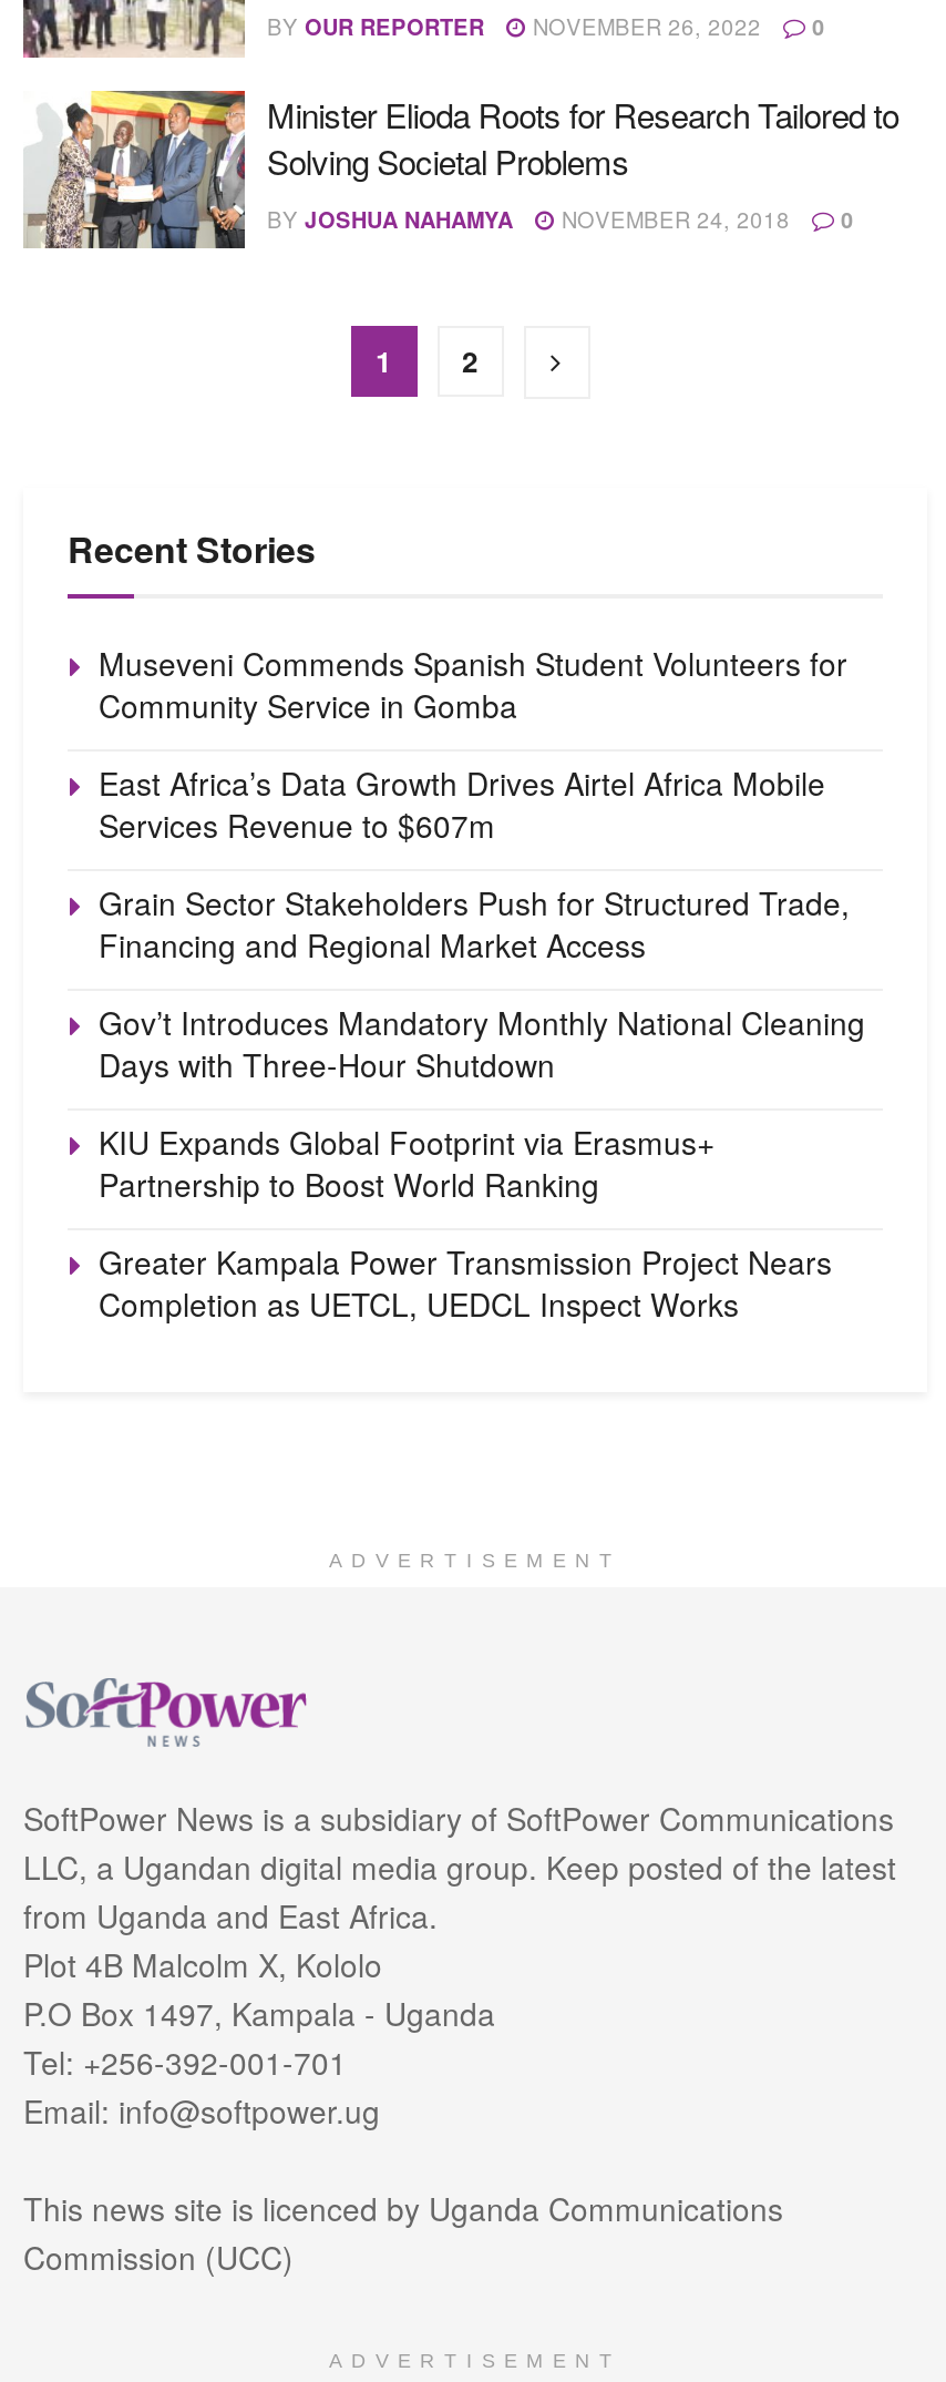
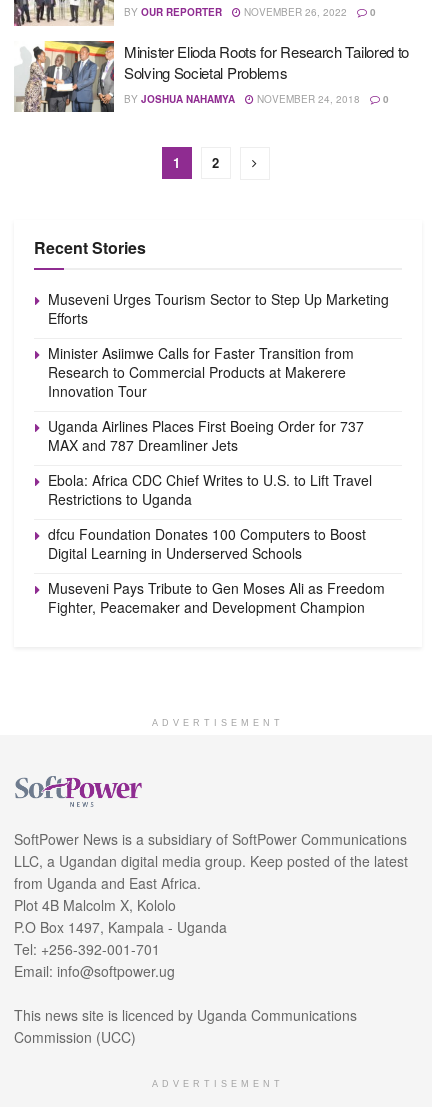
[99,641,847,727] Museveni Commends Spanish Student Volunteers for | Community Service in Gomba -> [48,289,389,328] Museveni Urges Tourism Sector to Step Up Marketing | Efforts
[99,760,825,847] East Africa’s Data Growth Drives Airtel Africa Mobile | Services Revenue to $607m -> [48,343,354,401] Minister Asiimwe Calls for Faster Transition from | Research to Commercial Products at Makerere | Innovation Tour
[99,880,850,967] Grain Sector Stakeholders Push for Structured Trade, | Financing and Regional Market Access -> [48,416,364,455] Uganda Airlines Places First Boeing Order for 737 | MAX and 787 Dreamliner Jets
[99,1000,865,1086] Gov’t Introduces Mandatory Monthly National Cleaning | Days with Three-Hour Shutdown -> [48,470,372,509] Ebola: Africa CDC Chief Writes to U.S. to Lift Travel | Restrictions to Uganda
[99,1120,714,1206] KIU Expands Global Footprint via Erasmus+ | Partnership to Boost World Ranking -> [48,524,366,563] dfcu Foundation Donates 100 Computers to Boost | Digital Learning in Underserved Schools
[99,1239,832,1326] Greater Kampala Power Transmission Project Nears | Completion as UETCL, UEDCL Inspect Works -> [48,578,385,617] Museveni Pays Tribute to Gen Moses Ali as Freedom | Fighter, Peacemaker and Development Champion

